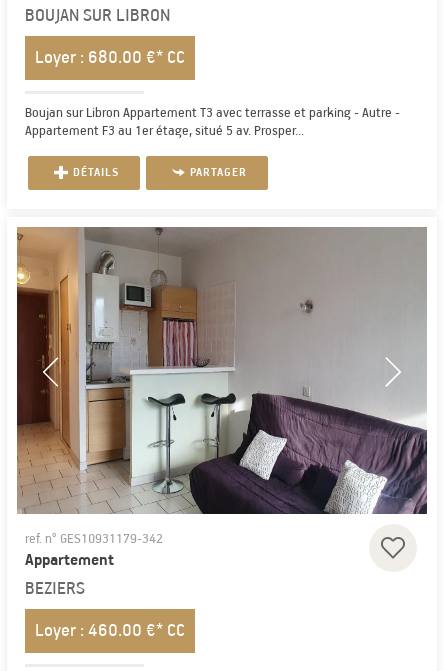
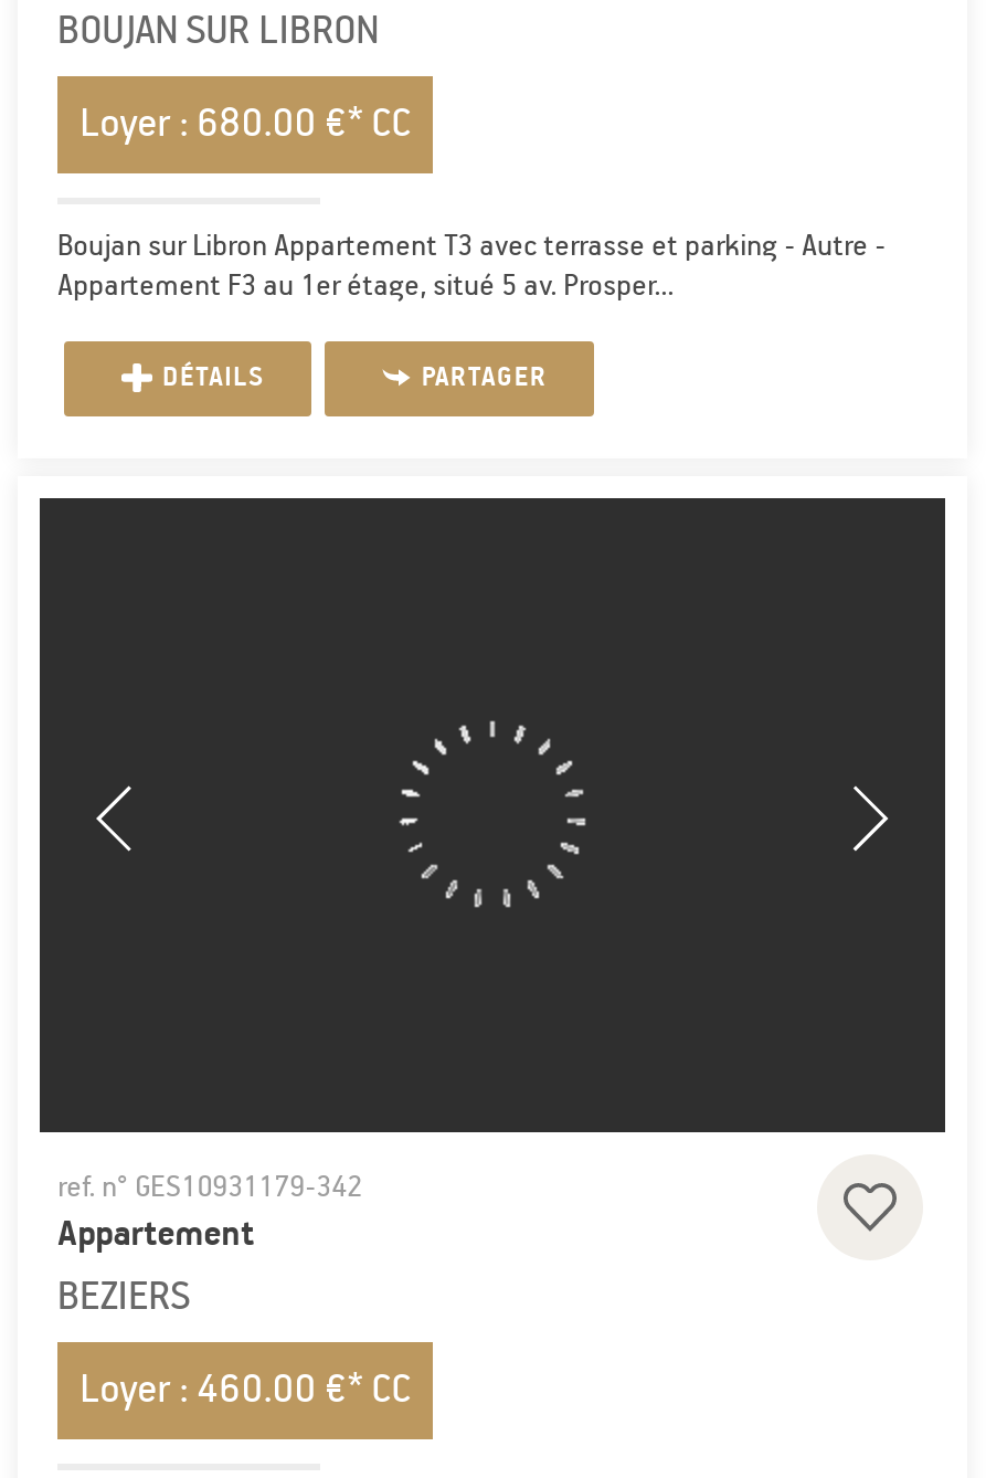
[16,226,428,515] [image] -> none

